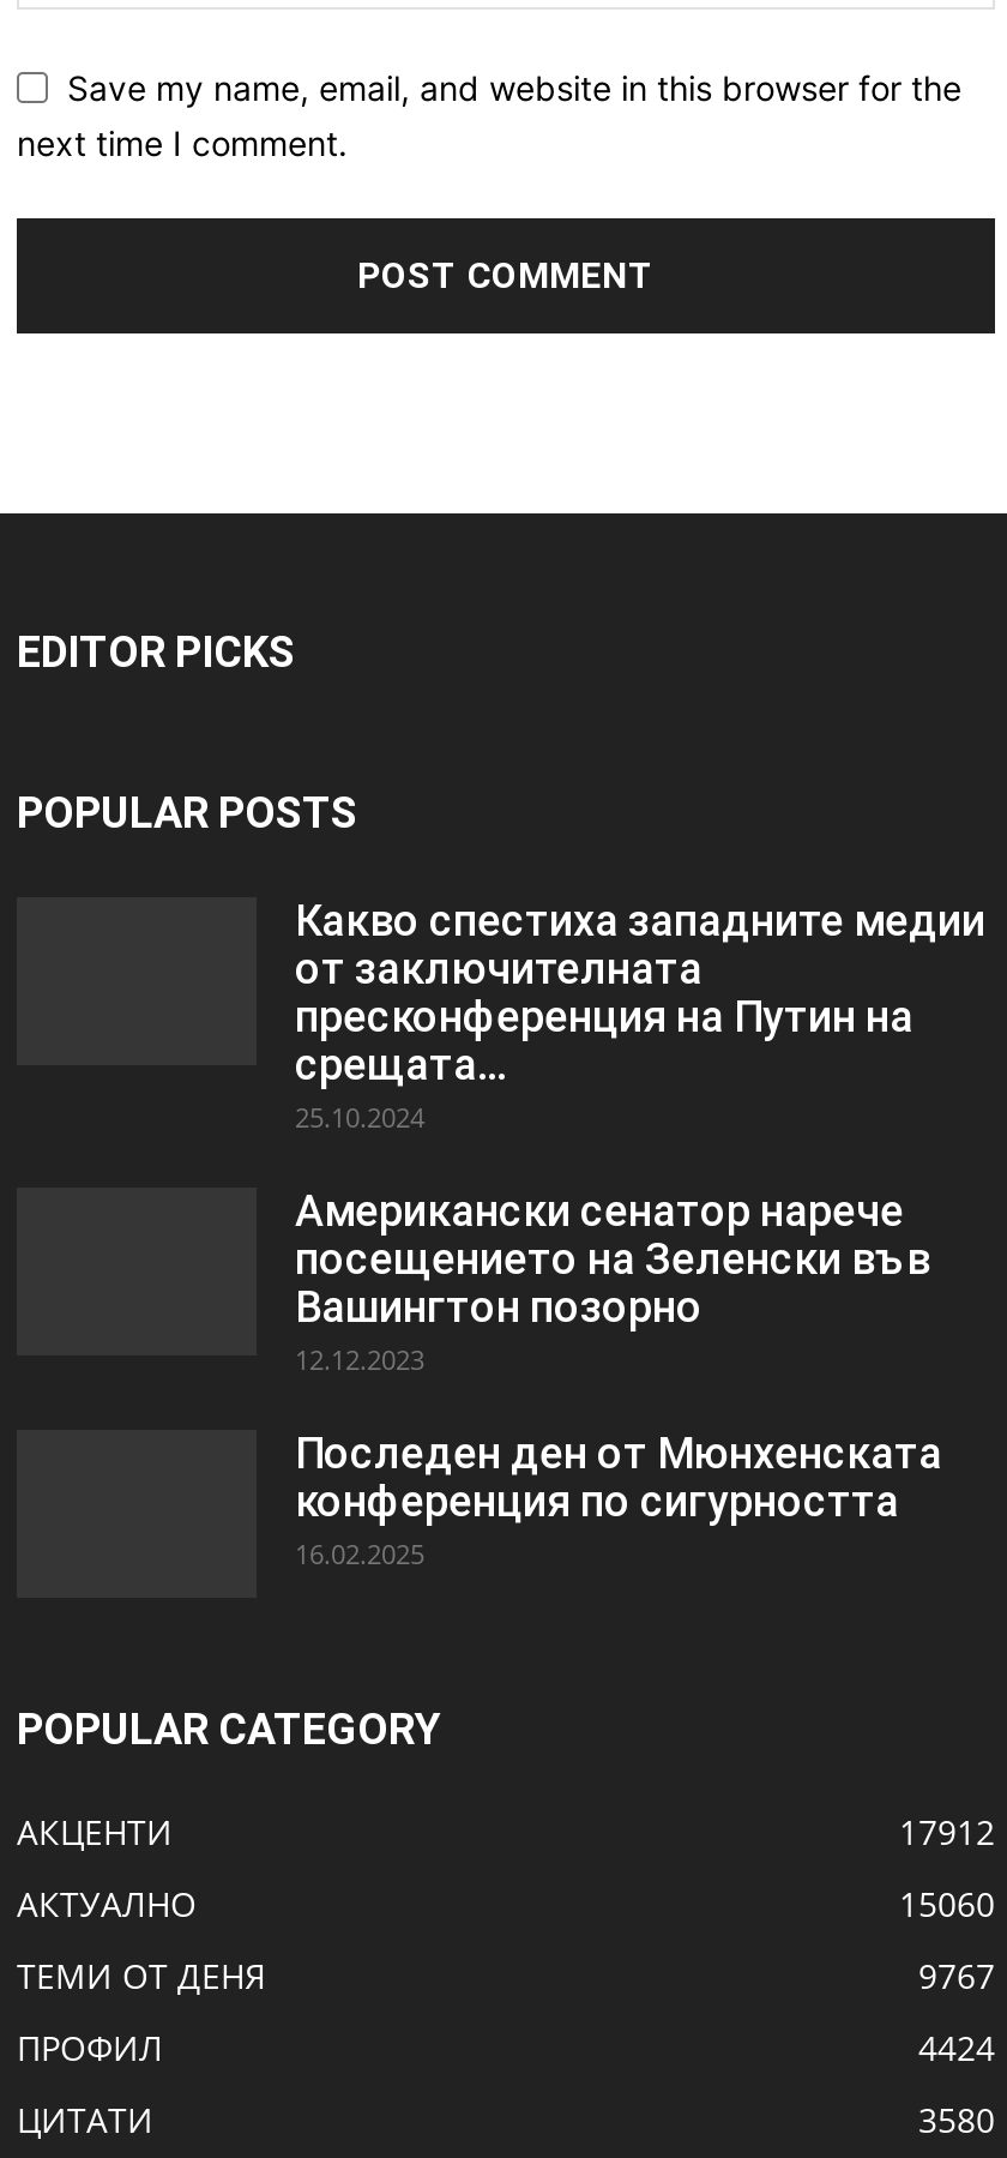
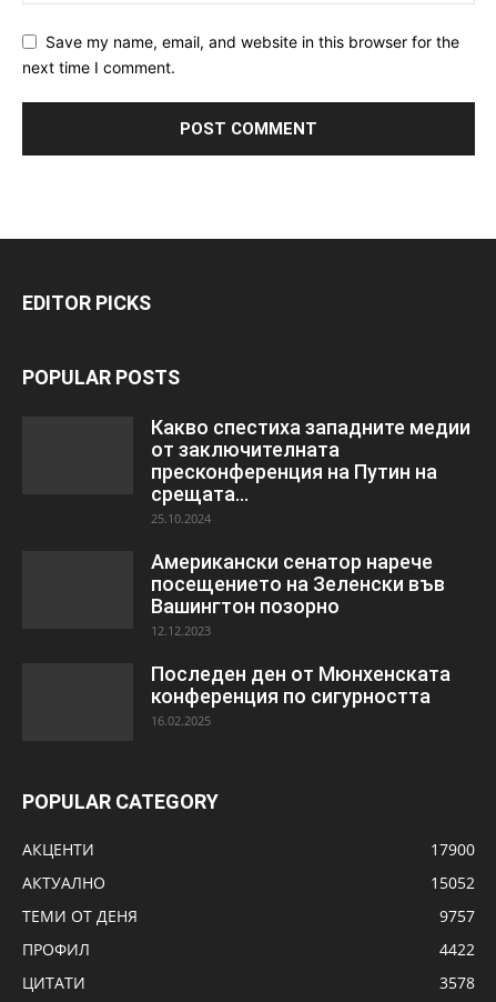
[899,1809,995,1854] 17912 -> [431,839,475,860] 17900
[899,1881,995,1926] 15060 -> [431,872,475,893] 15052
[918,1953,995,1998] 9767 -> [439,905,475,926] 9757
[918,2025,995,2070] 4424 -> [439,939,475,960] 4422
[918,2097,995,2142] 3580 -> [439,972,475,993] 3578

